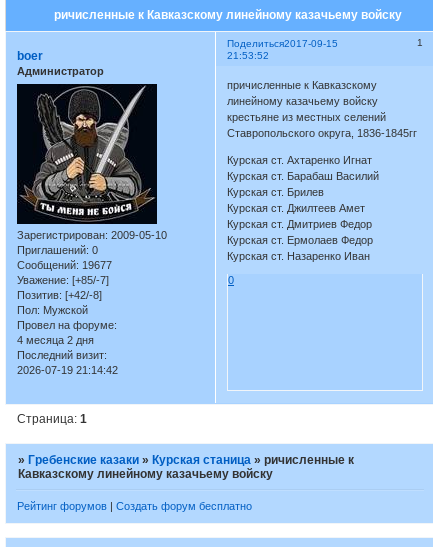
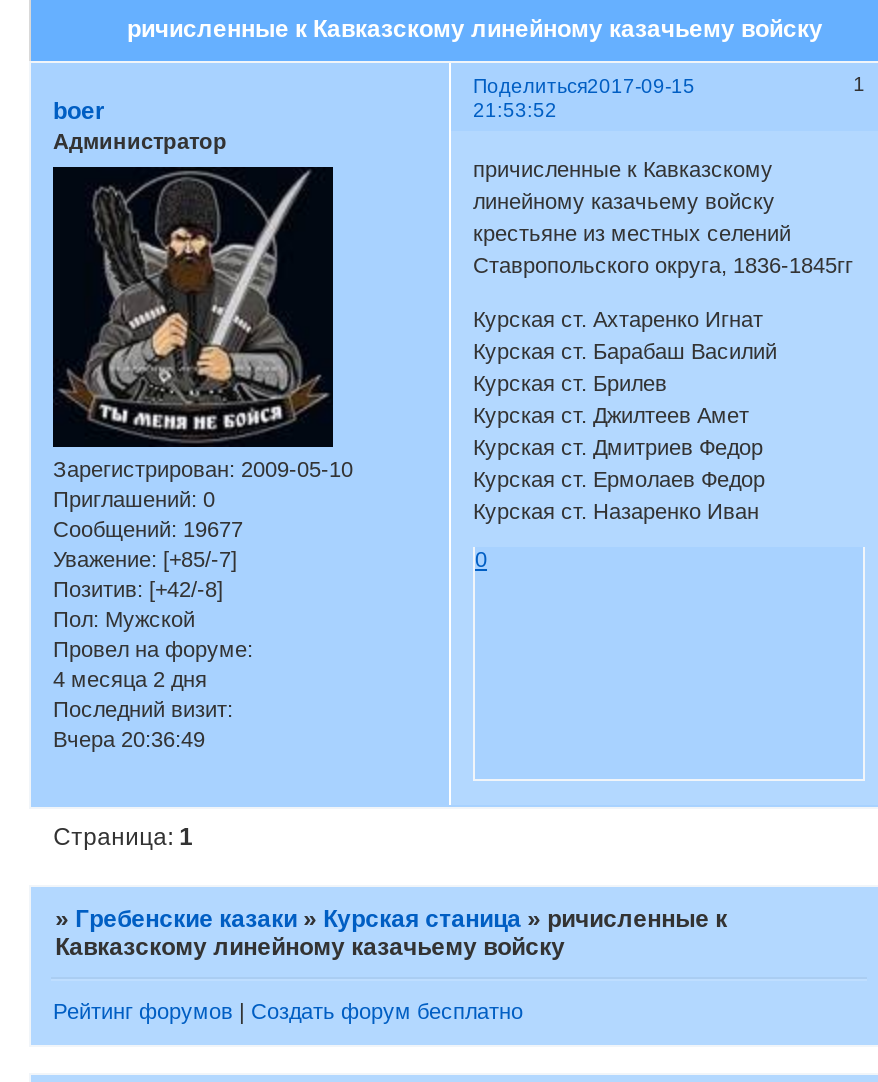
[17,364,118,376] 2026-07-19 21:14:42 -> [53,727,205,751] Вчера 20:36:49

